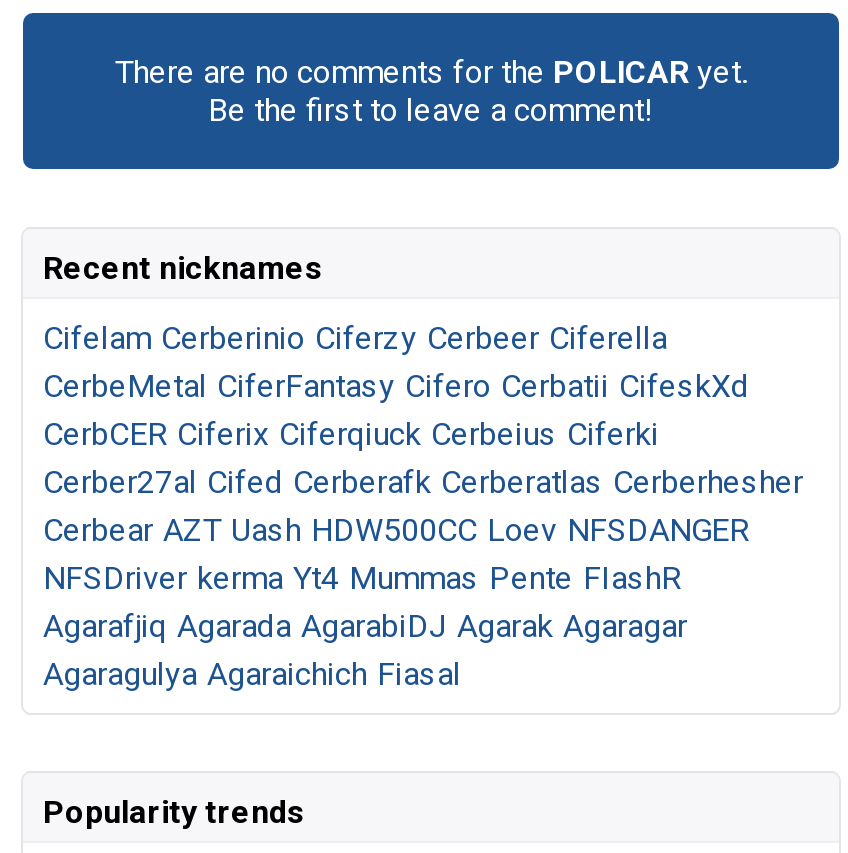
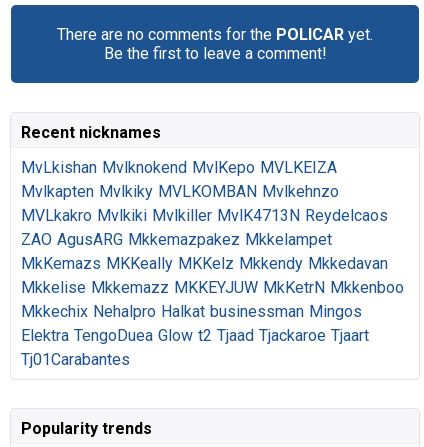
[43,319,803,693] Cifelam Cerberinio Ciferzy Cerbeer Ciferella | CerbeMetal CiferFantasy Cifero Cerbatii CifeskXd | CerbCER Ciferix Ciferqiuck Cerbeius Ciferki | Cerber27al Cifed Cerberafk Cerberatlas Cerberhesher | Cerbear AZT Uash HDW500CC Loev NFSDANGER | NFSDriver kerma Yt4 Mummas Pente FIashR | Agarafjiq Agarada AgarabiDJ Agarak Agaragar | Agaragulya Agaraichich Fiasal -> [21,158,404,369] MvLkishan Mvlknokend MvlKepo MVLKEIZA | Mvlkapten Mvlkiky MVLKOMBAN Mvlkehnzo | MVLkakro Mvlkiki Mvlkiller MvlK4713N Reydelcaos | ZAO AgusARG Mkkemazpakez Mkkelampet | MkKemazs MKKeally MKKelz Mkkendy Mkkedavan | Mkkelise Mkkemazz MKKEYJUW MkKetrN Mkkenboo | Mkkechix Nehalpro Halkat businessman Mingos | Elektra TengoDuea Glow t2 Tjaad Tjackaroe Tjaart | Tj01Carabantes

